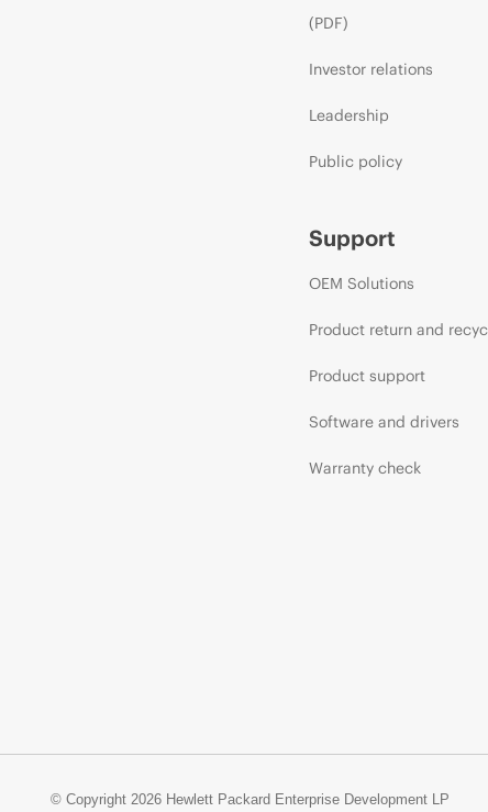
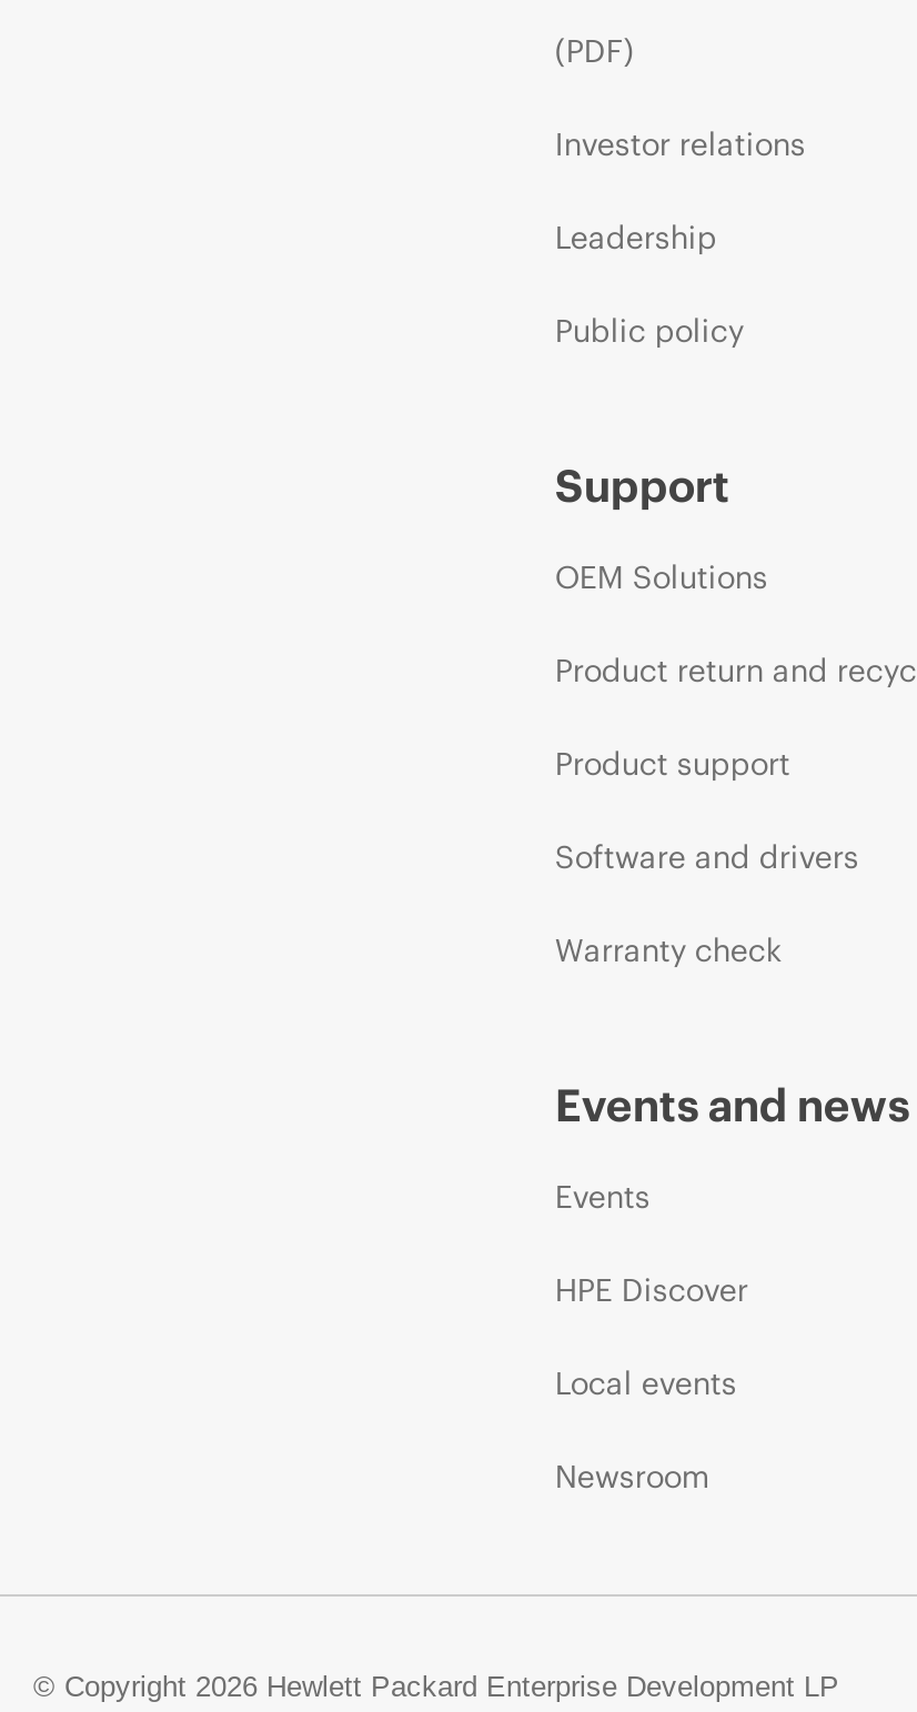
none -> [555,1076,910,1496] Events and news | Events | HPE Discover | Local events | Newsroom

